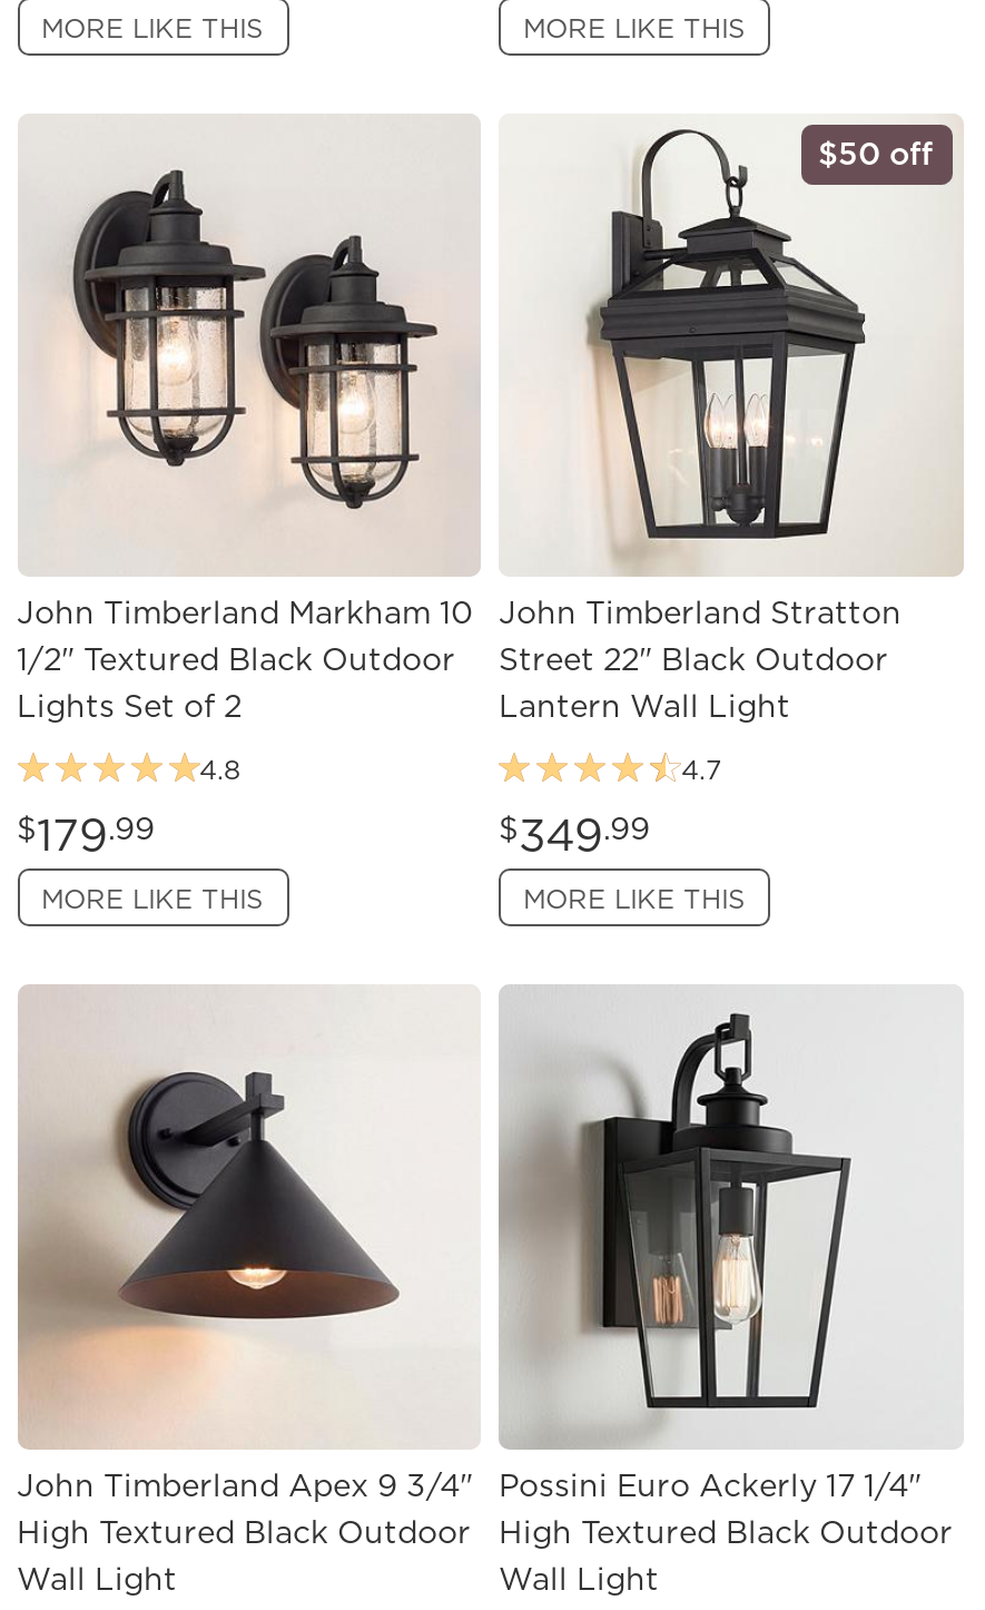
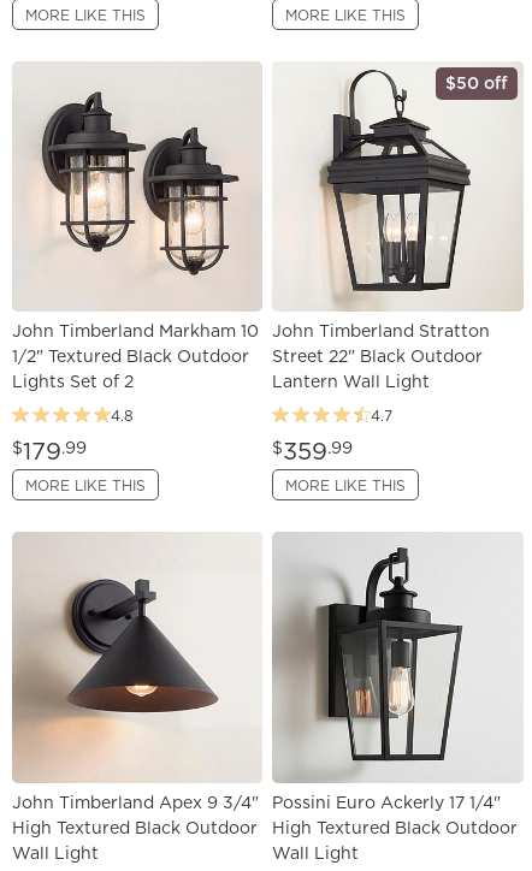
[499,804,650,866] $349.99 -> [272,434,353,468] $359.99

